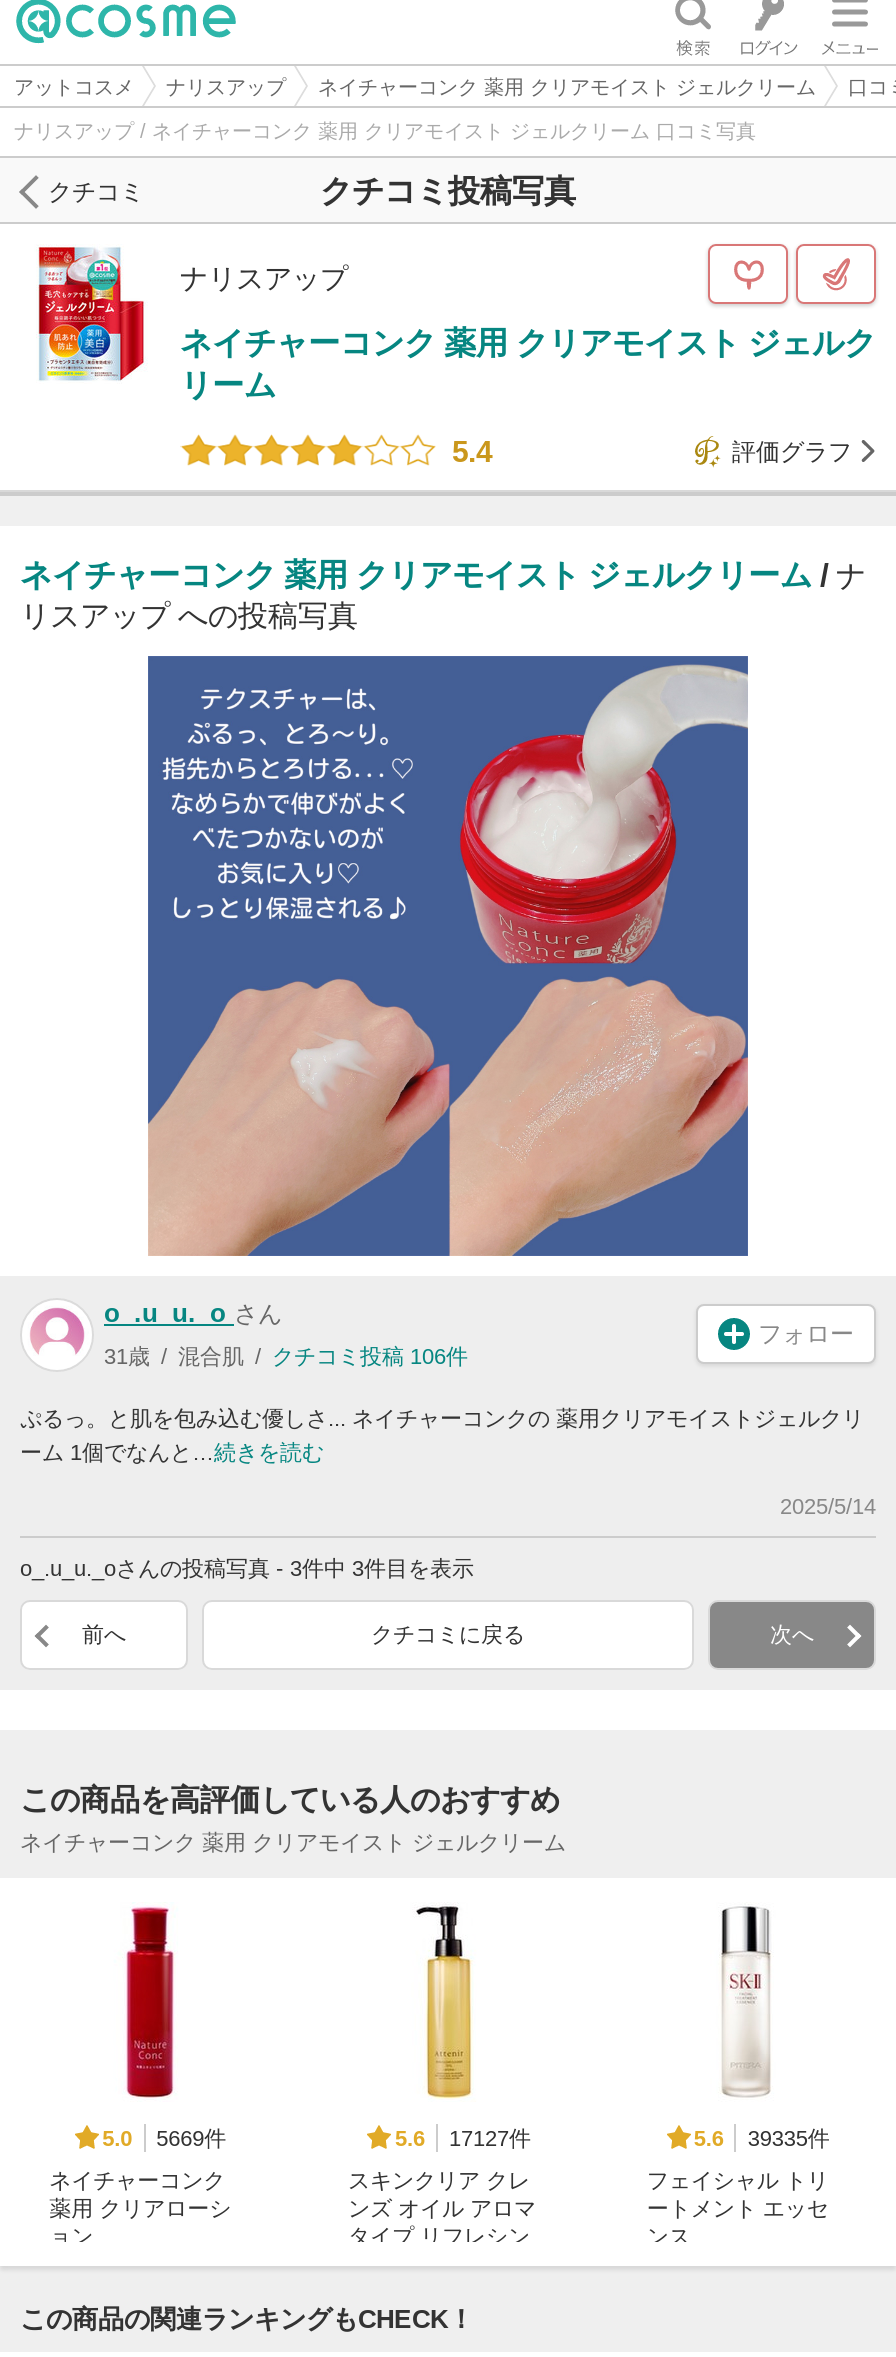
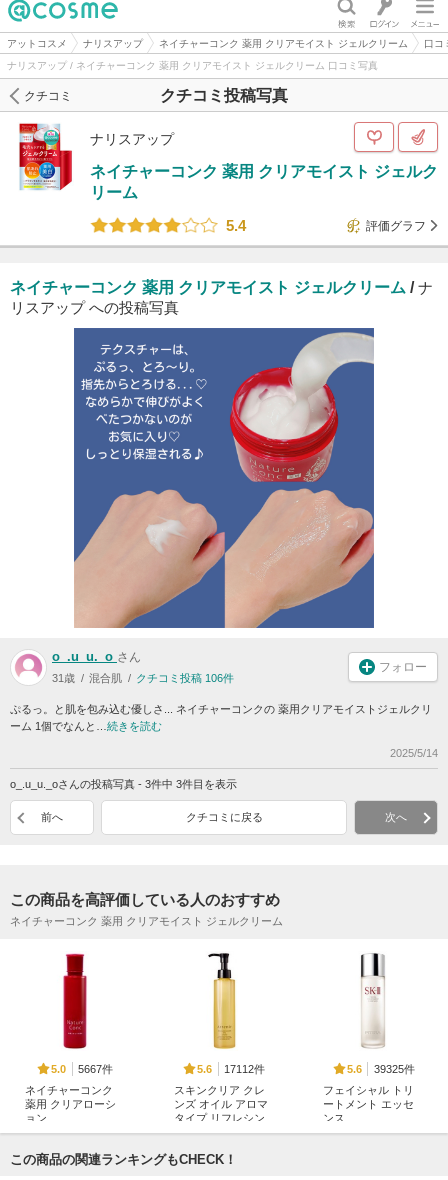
[102,2125,226,2150] 5.0 5669件 -> [51,1062,113,1075] 5.0 5667件
[395,2125,531,2150] 5.6 17127件 -> [197,1062,265,1075] 5.6 17112件
[694,2125,830,2150] 5.6 39335件 -> [347,1062,415,1075] 5.6 39325件

